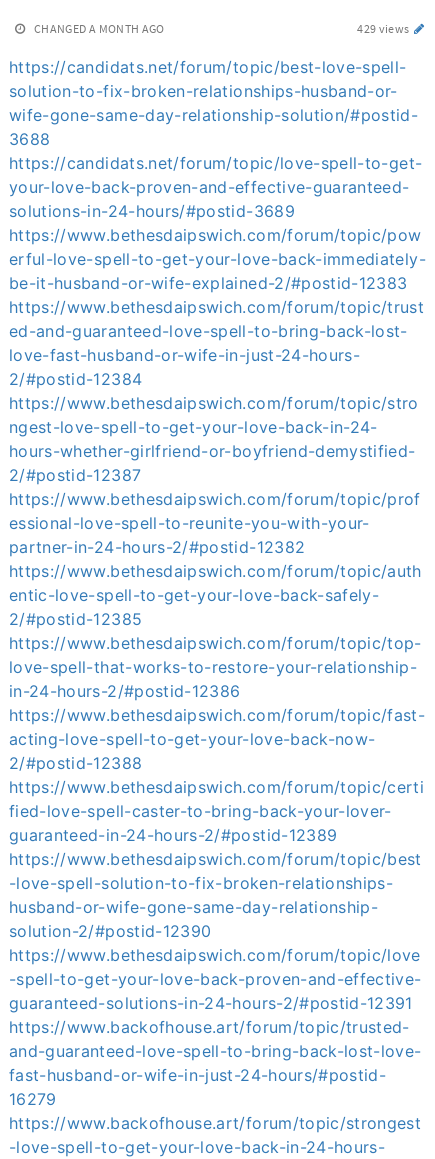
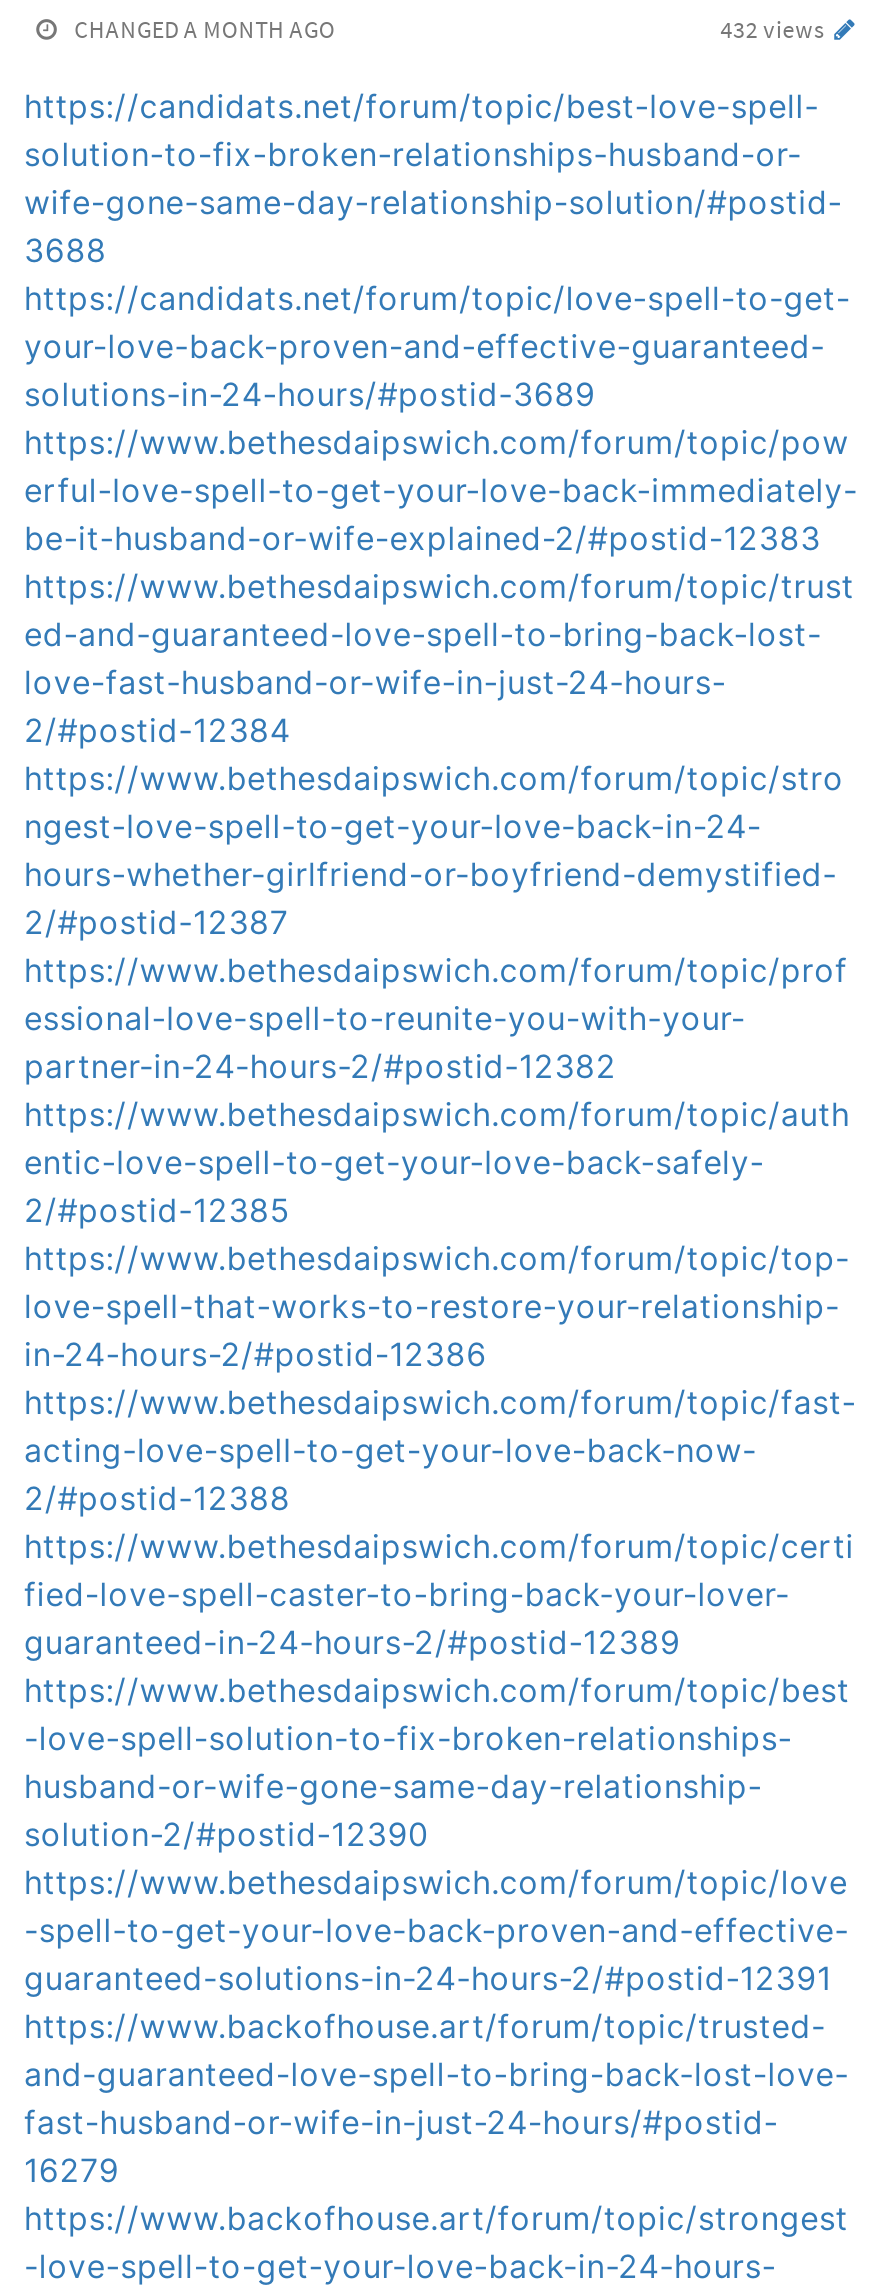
[357,21,412,36] 429 views -> [720,14,829,44] 432 views

